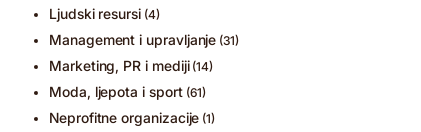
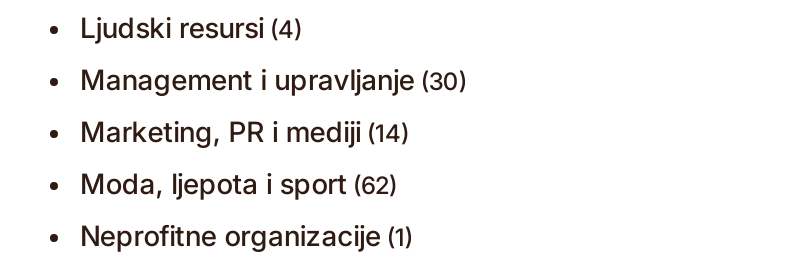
[49,31,239,48] Management i upravljanje (31) -> [80,62,467,96] Management i upravljanje (30)
[49,83,205,100] Moda, ljepota i sport (61) -> [80,166,397,200] Moda, ljepota i sport (62)

